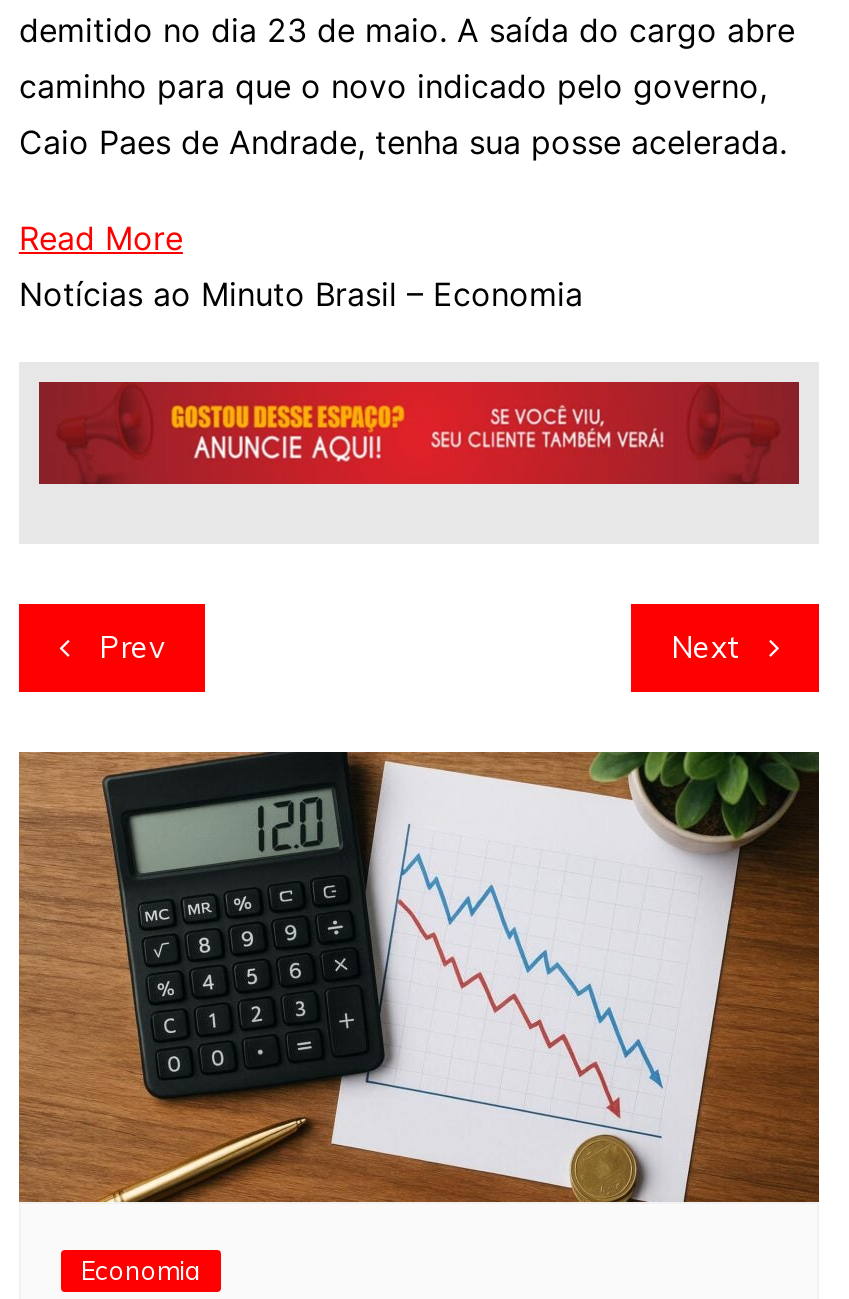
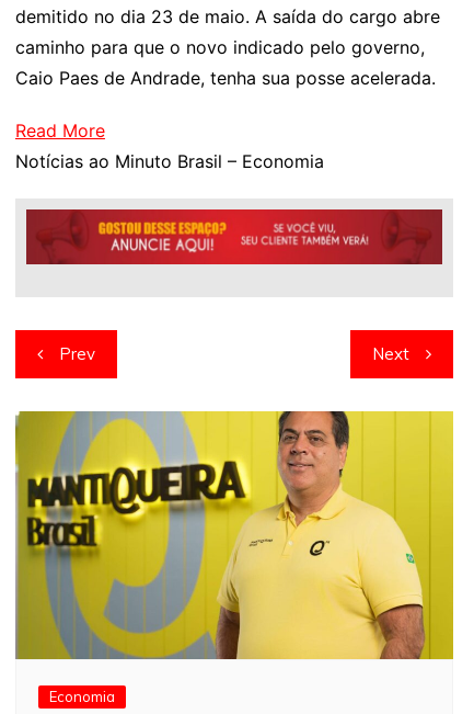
[19,750,821,1204] [image] -> [15,410,454,660] [image]

